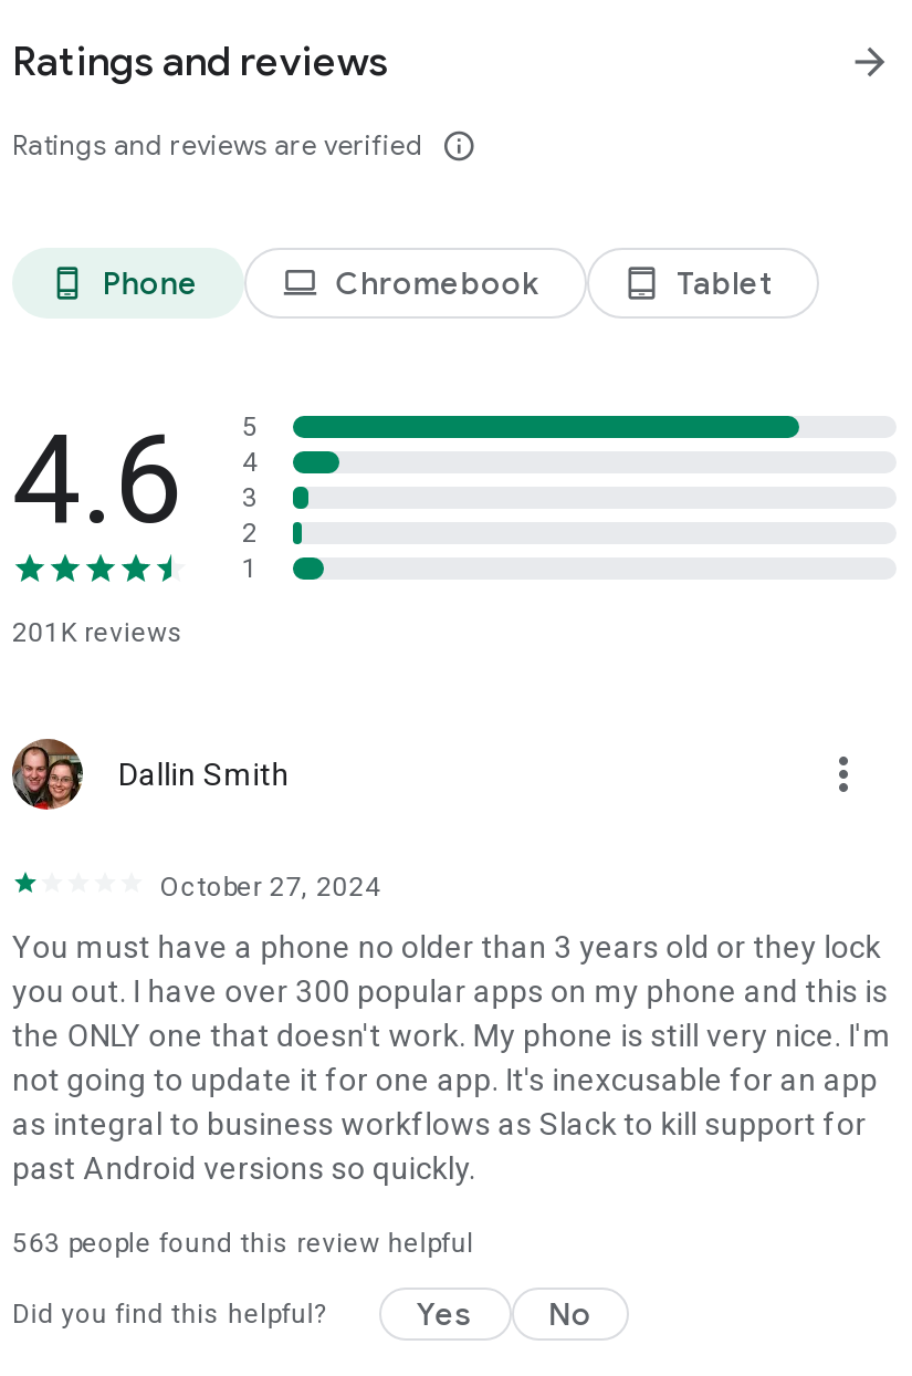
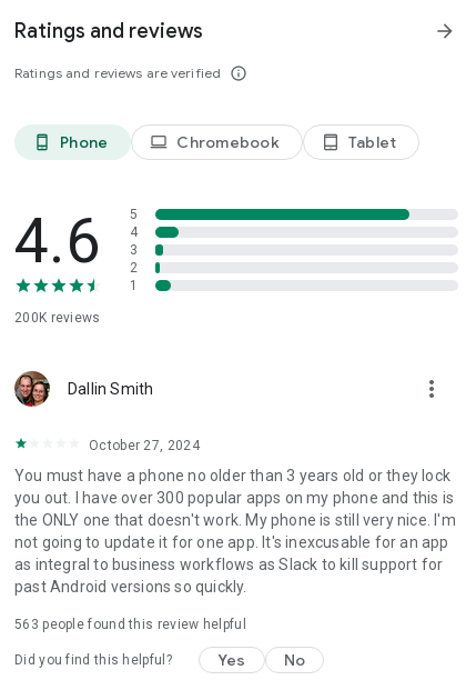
[12,617,184,648] 201K reviews -> [14,310,101,326] 200K reviews

